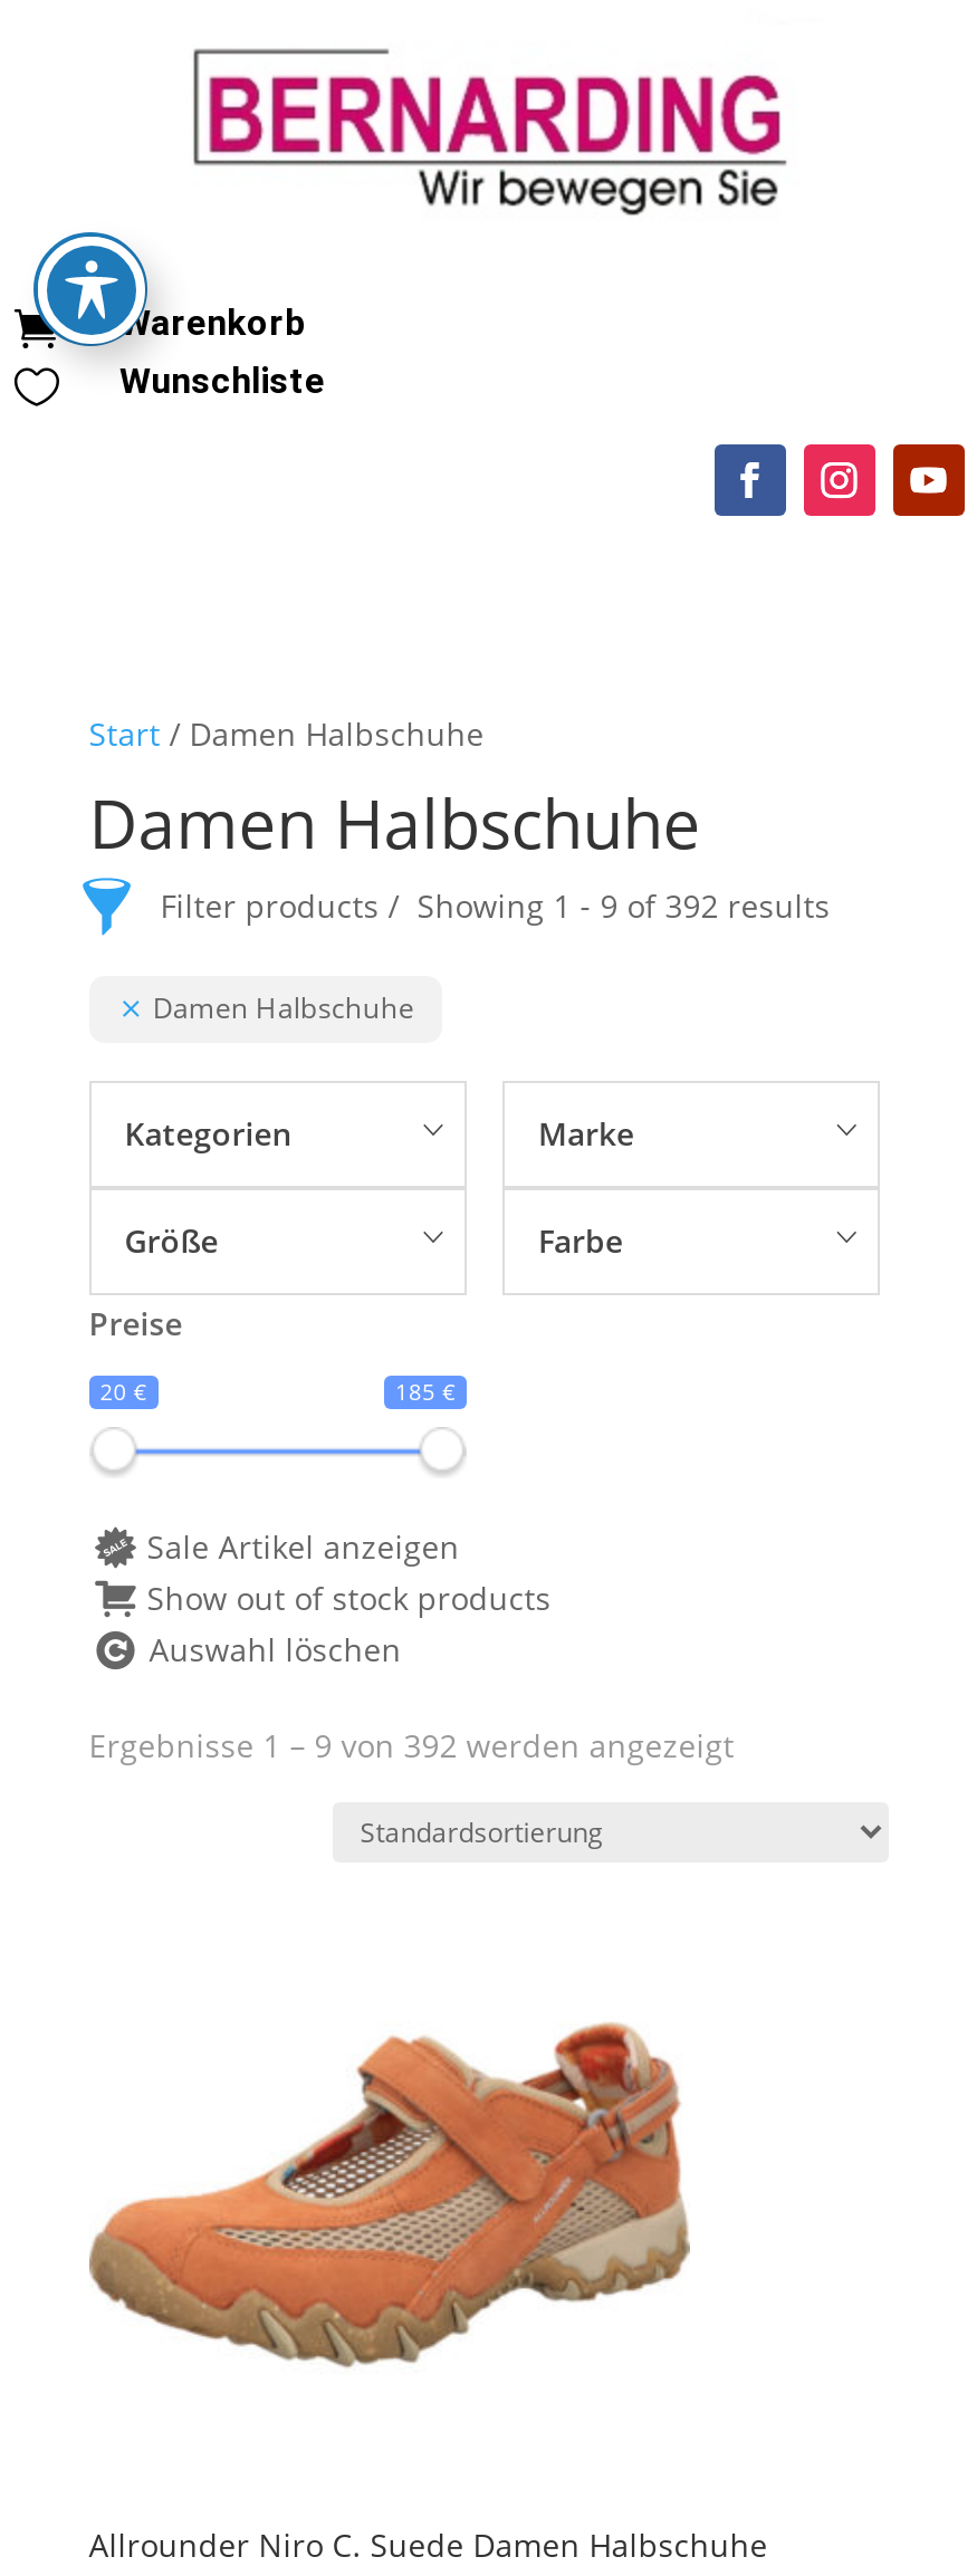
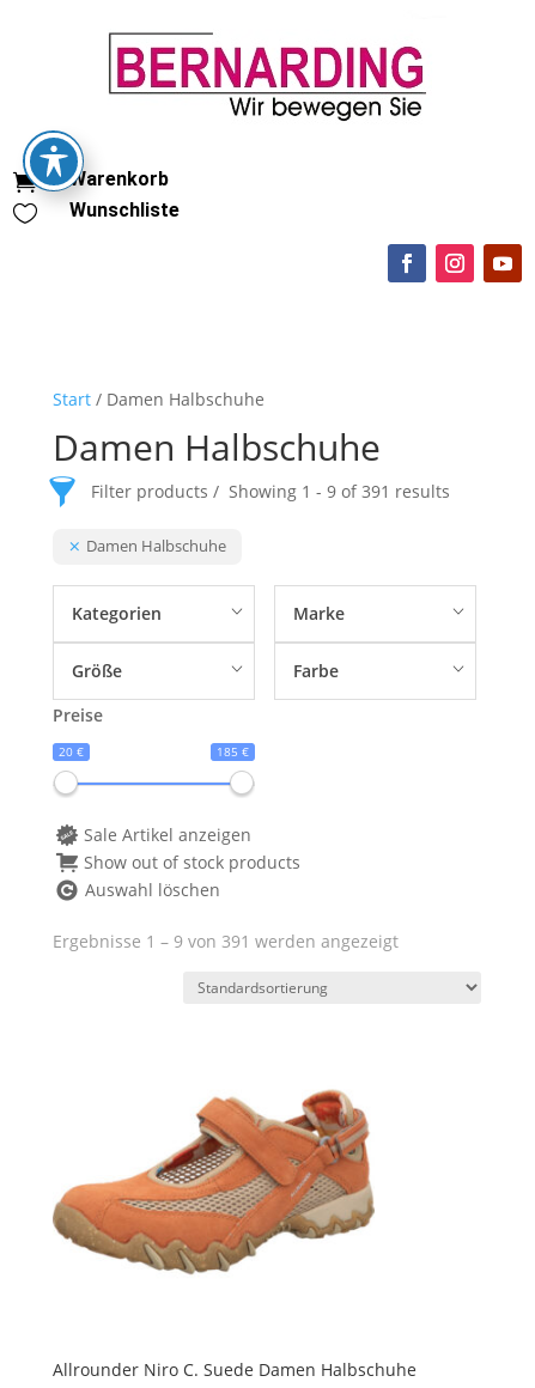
[408,884,830,927] Showing 1 - 9 of 392 results -> [224,480,450,503] Showing 1 - 9 of 391 results
[89,1725,734,1768] Ergebnisse 1 – 9 von 392 werden angezeigt -> [52,930,398,953] Ergebnisse 1 – 9 von 391 werden angezeigt

